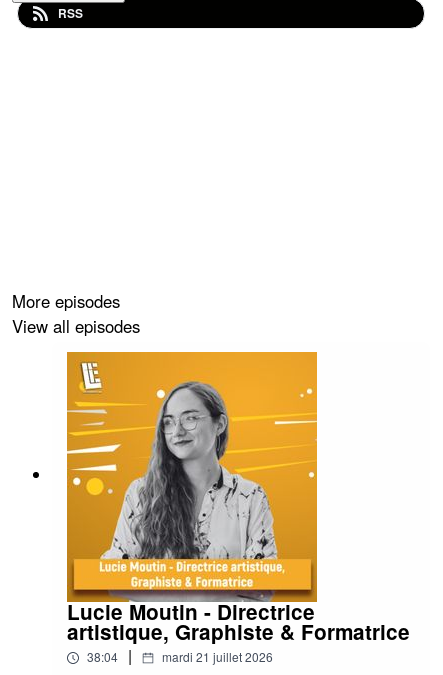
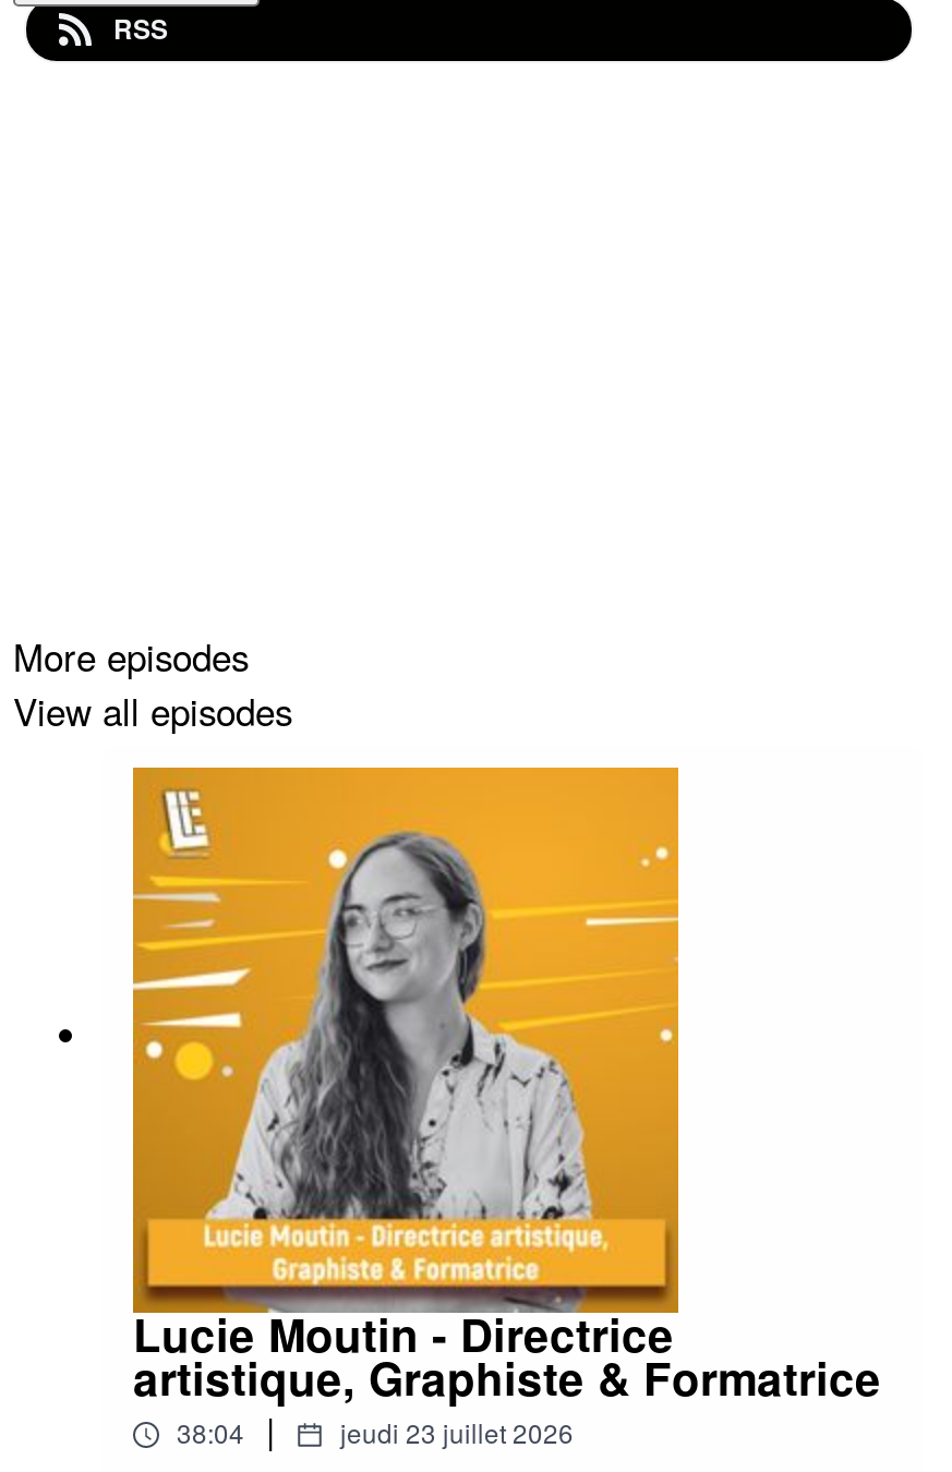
[162,648,273,665] mardi 21 juillet 2026 -> [340,1414,574,1451] jeudi 23 juillet 2026

